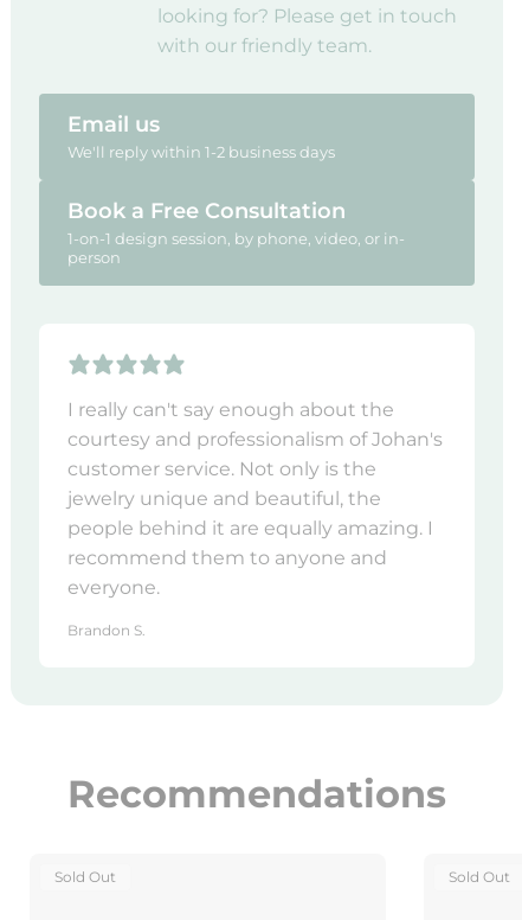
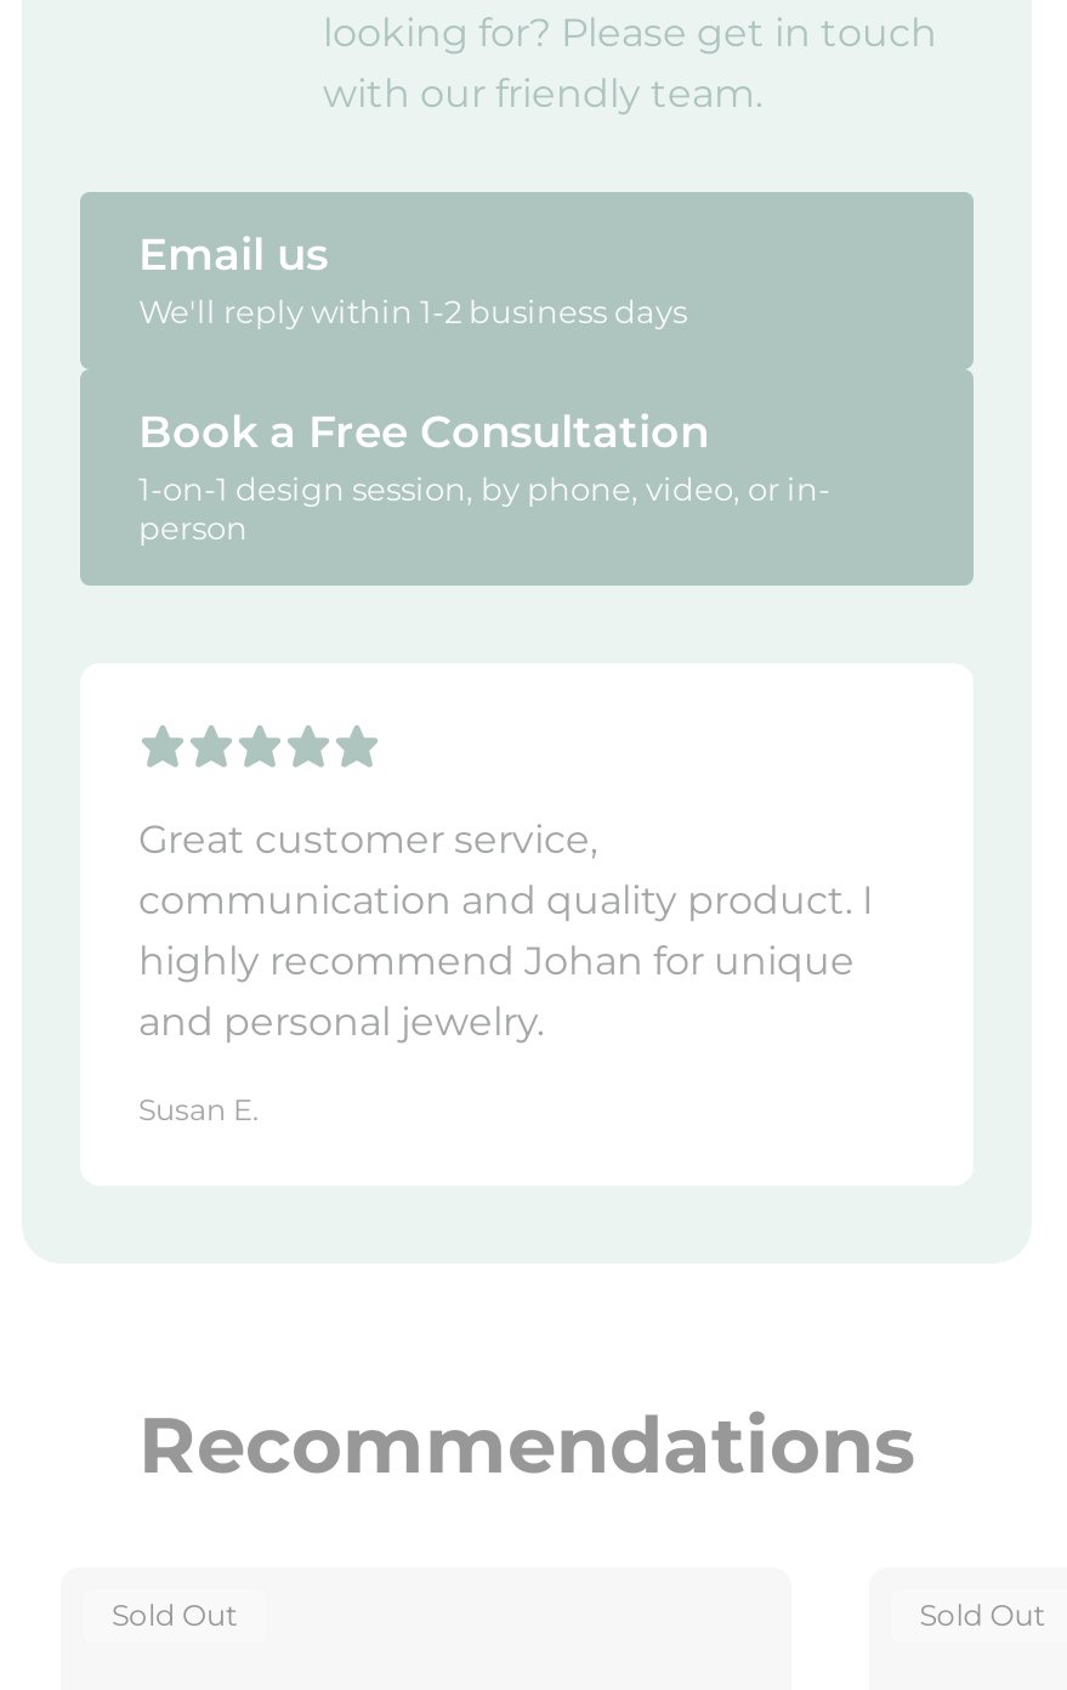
[67,399,443,599] I really can't say enough about the | courtesy and professionalism of Johan's | customer service. Not only is the | jewelry unique and beautiful, the | people behind it are equally amazing. I | recommend them to anyone and | everyone. -> [138,817,874,1045] Great customer service, | communication and quality product. I | highly recommend Johan for unique | and personal jewelry.
[67,621,146,639] Brandon S. -> [138,1092,260,1128] Susan E.

